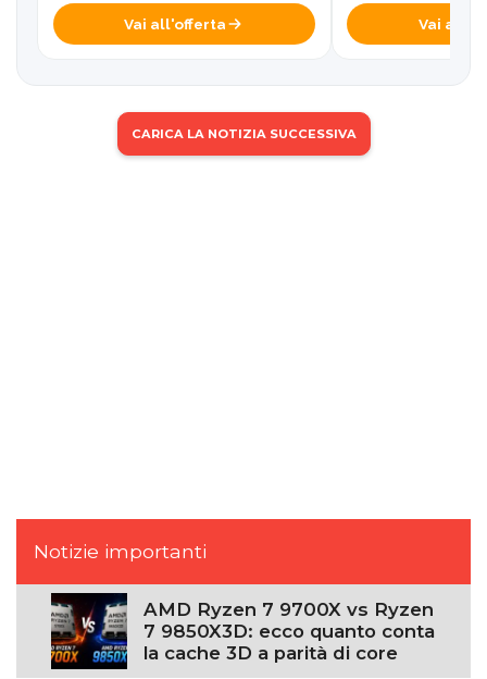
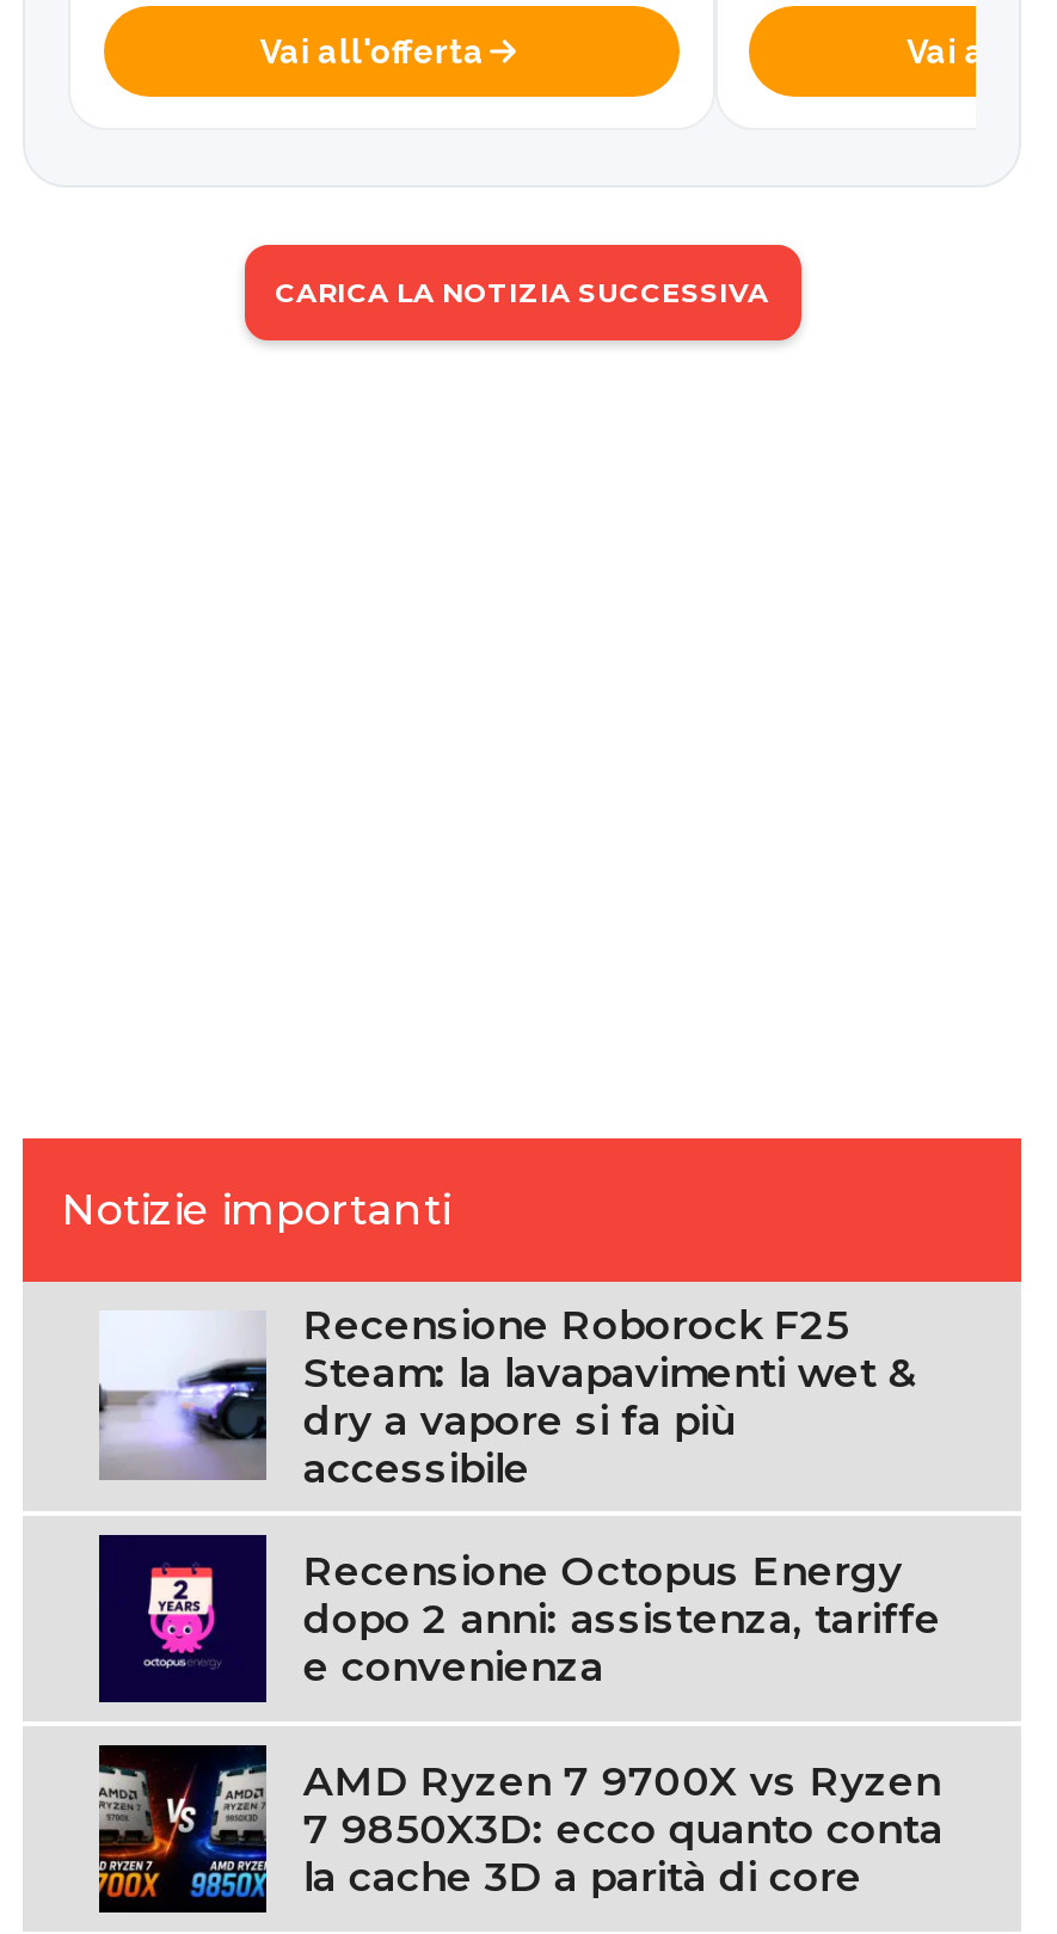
none -> [97,1531,269,1703] [image]
none -> [99,1300,941,1690] [image] | Recensione Roborock F25 | Steam: la lavapavimenti wet & | dry a vapore si fa più | accessibile | Recensione Octopus Energy | dopo 2 anni: assistenza, tariffe | e convenienza

